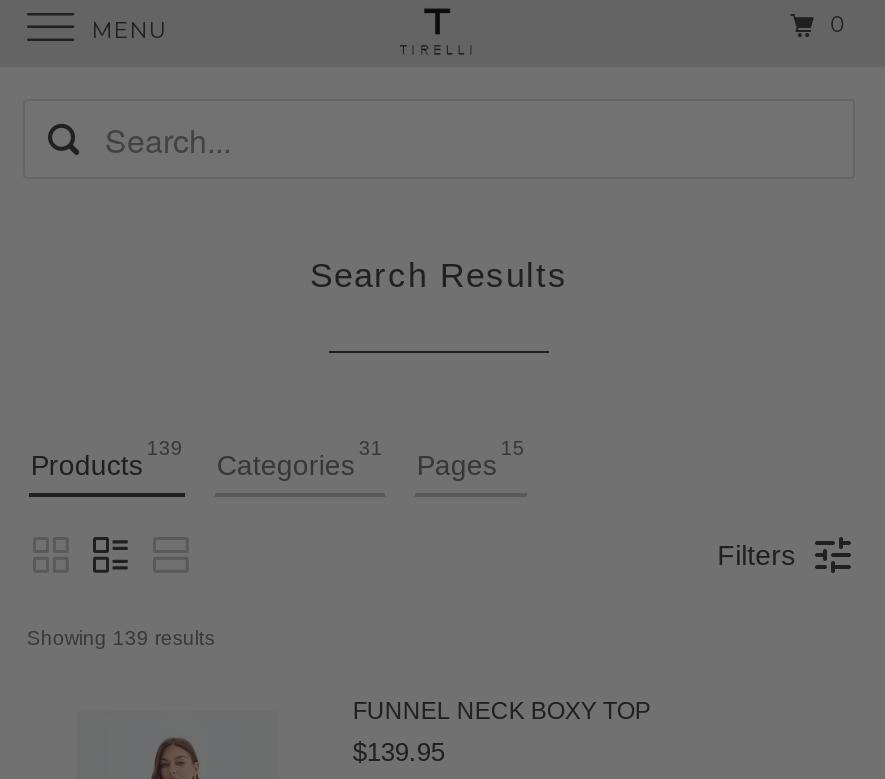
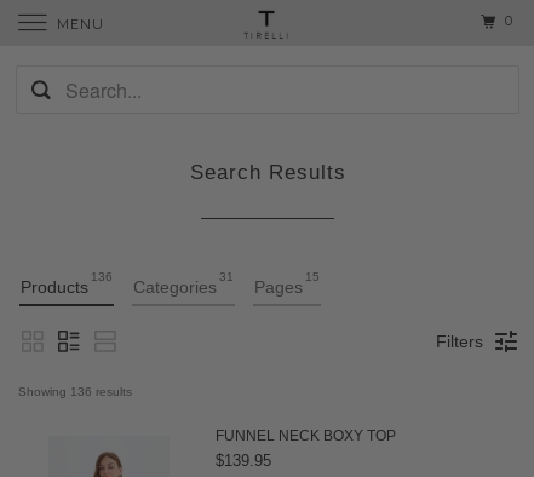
[147,437,183,459] 139 -> [91,270,112,283] 136
[27,627,215,649] Showing 139 results -> [18,385,132,398] Showing 136 results

